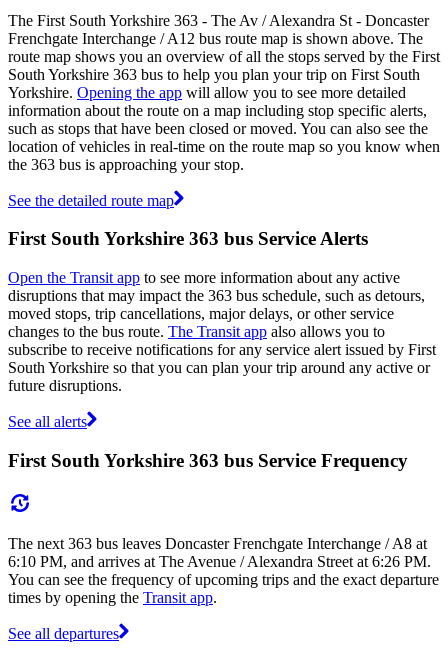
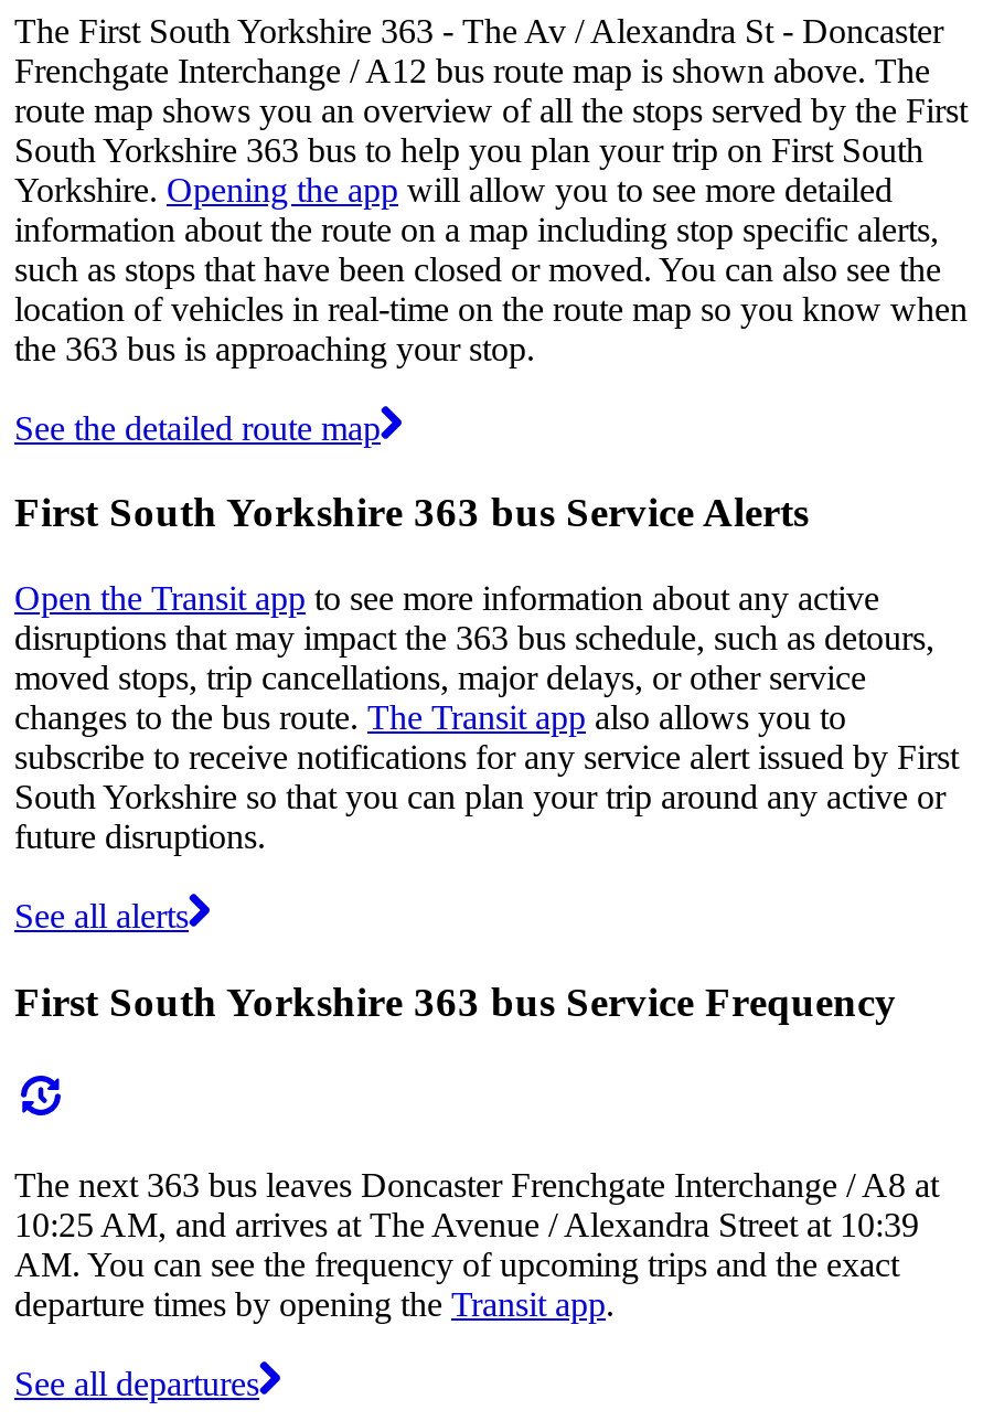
[8,552,439,605] 6:10 PM, and arrives at The Avenue / Alexandra Street at 6:26 PM. | You can see the frequency of upcoming trips and the exact departure | times by opening the Transit app. -> [14,1205,919,1322] 10:25 AM, and arrives at The Avenue / Alexandra Street at 10:39 | AM. You can see the frequency of upcoming trips and the exact | departure times by opening the Transit app.

